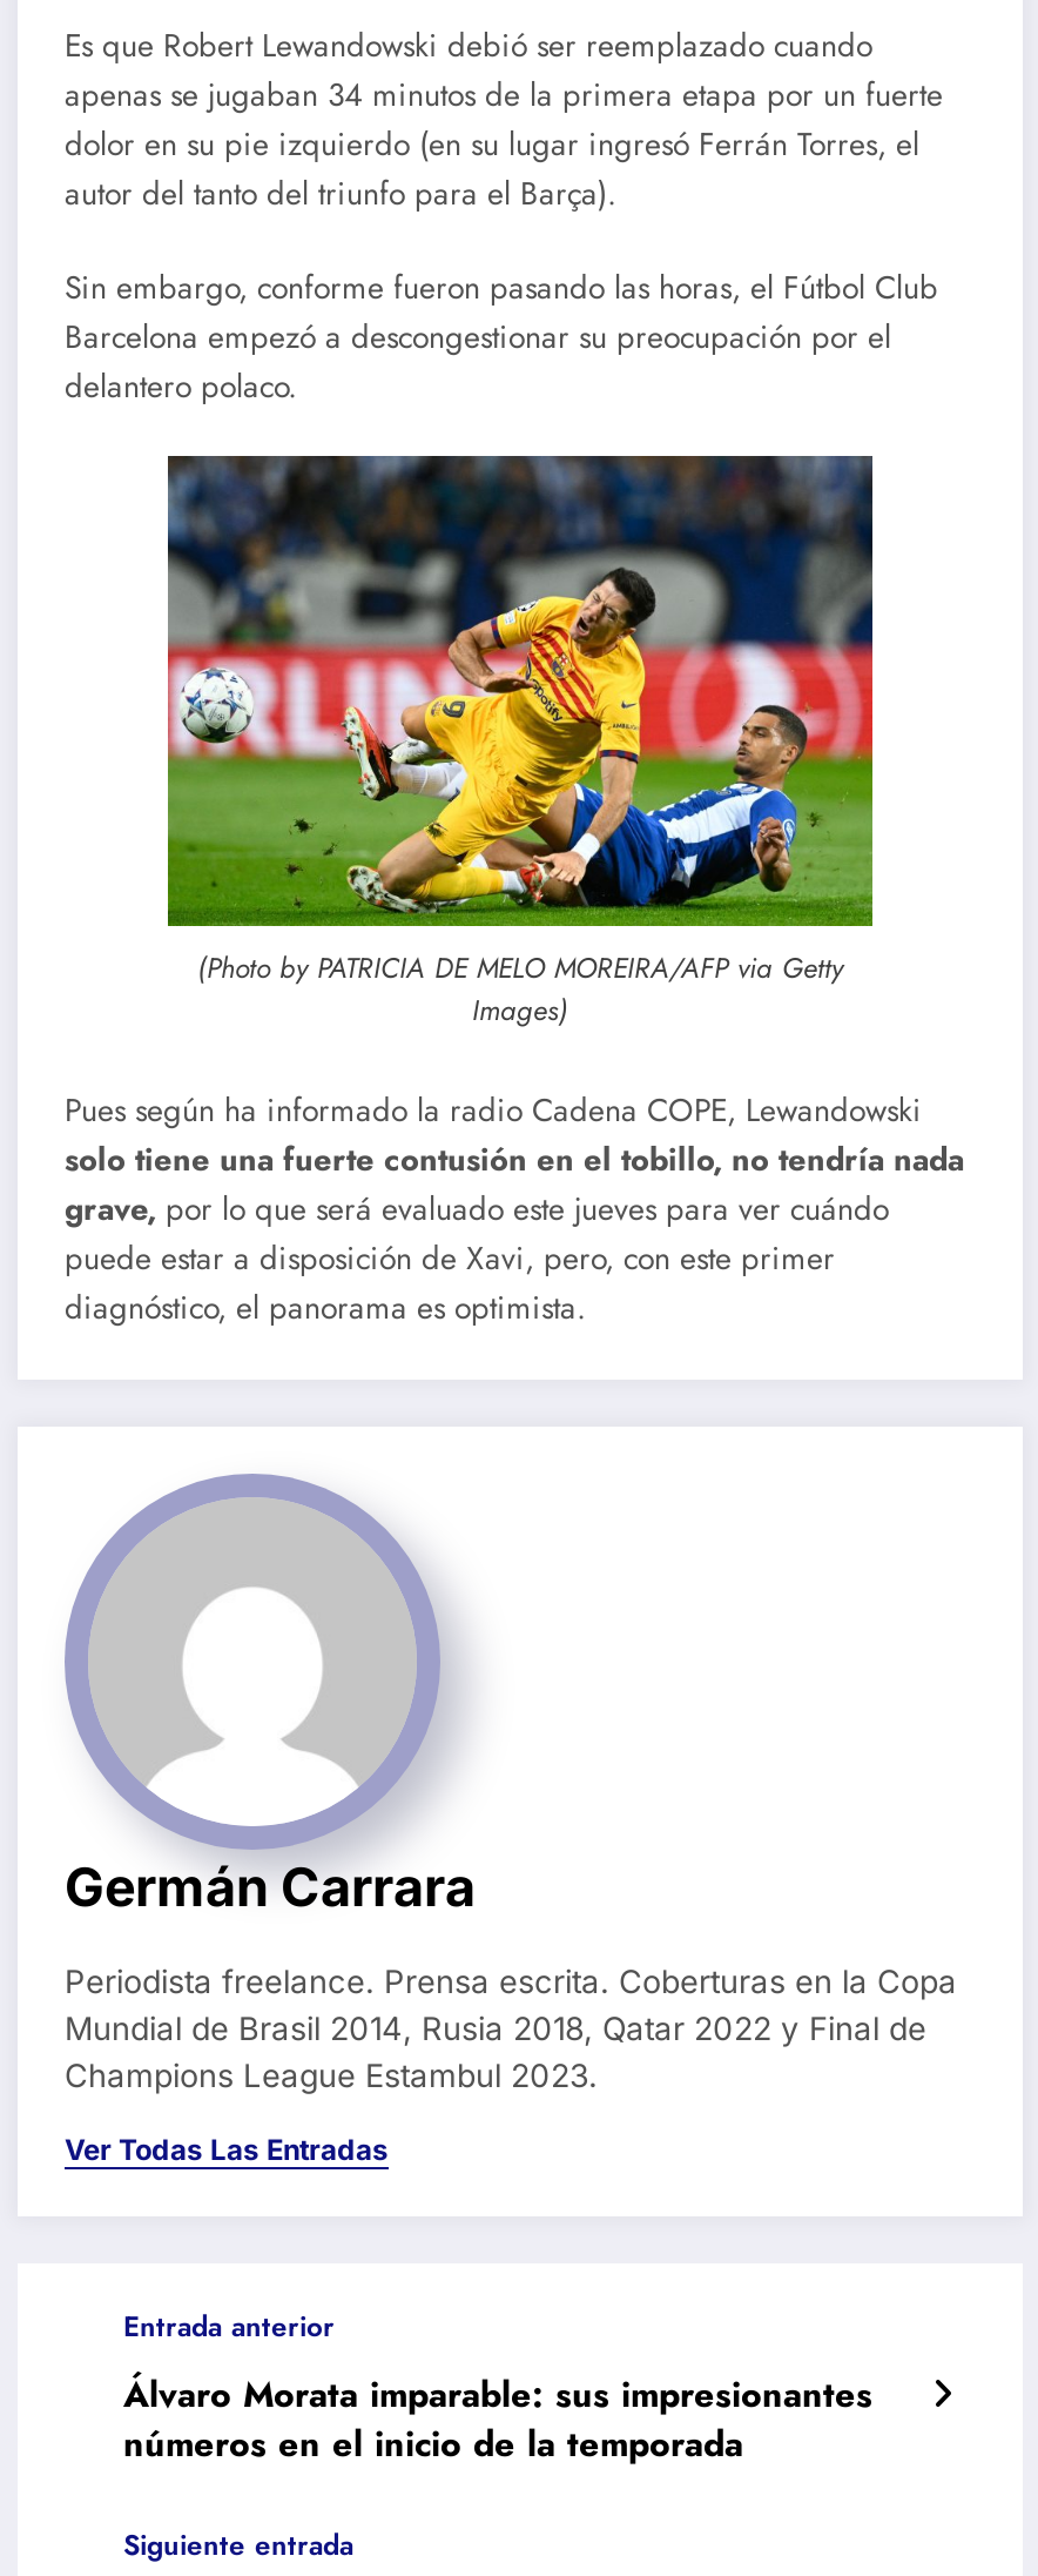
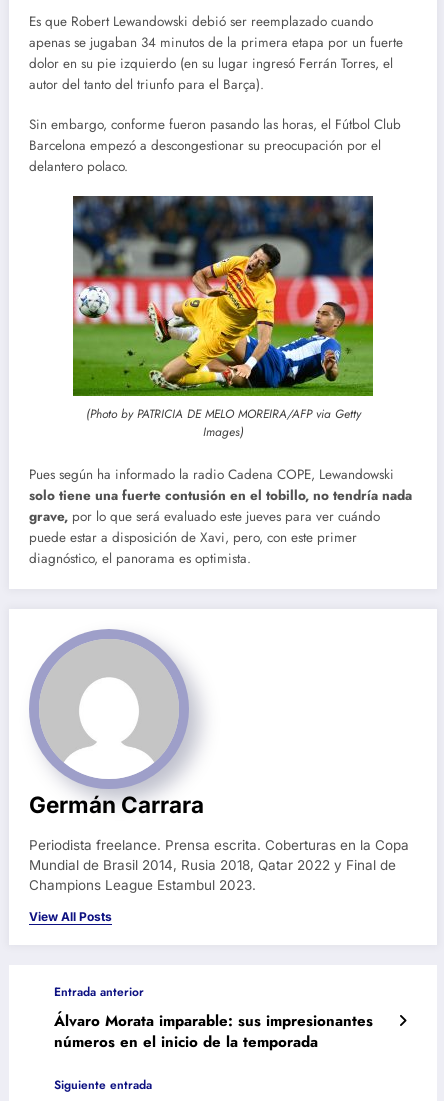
[65,2131,389,2166] Ver Todas Las Entradas -> [29,908,112,923] View All Posts

